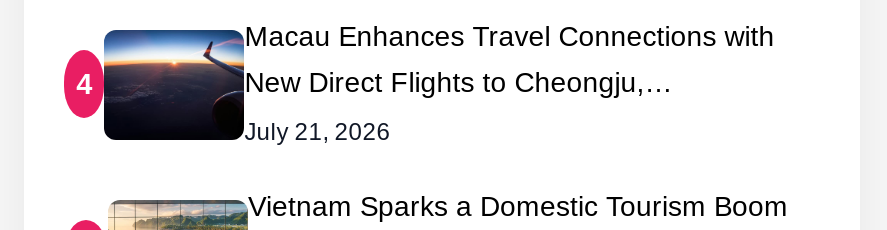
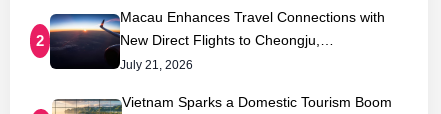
[76,68,92,100] 4 -> [36,33,44,49] 2

